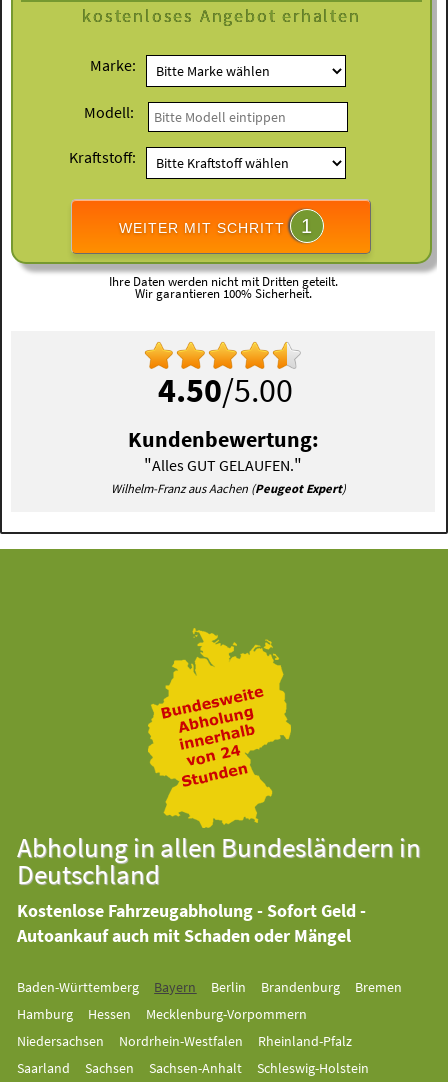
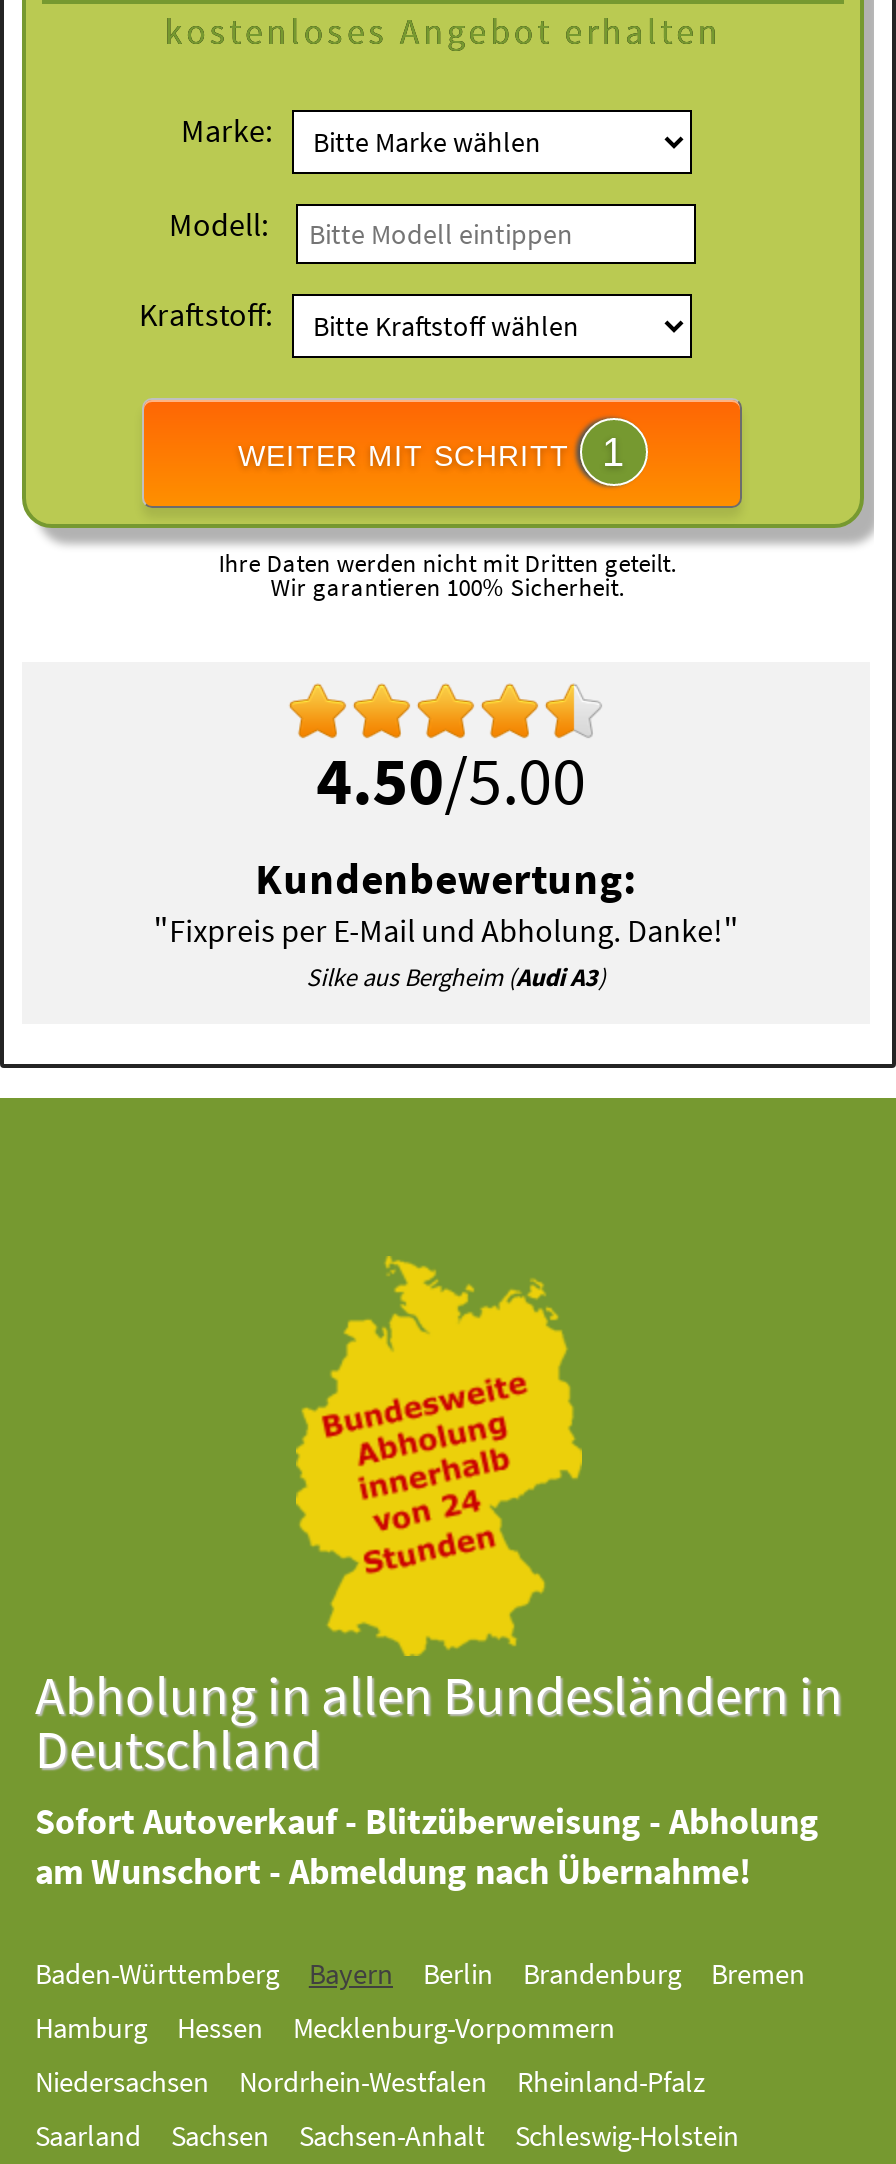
[111,453,346,496] "Alles GUT GELAUFEN." | Wilhelm-Franz aus Aachen (Peugeot Expert) -> [153,907,739,993] "Fixpreis per E-Mail und Abholung. Danke!" | Silke aus Bergheim (Audi A3)
[17,899,366,947] Kostenlose Fahrzeugabholung - Sofort Geld - | Autoankauf auch mit Schaden oder Mängel -> [35,1798,819,1894] Sofort Autoverkauf - Blitzüberweisung - Abholung | am Wunschort - Abmeldung nach Übernahme!

